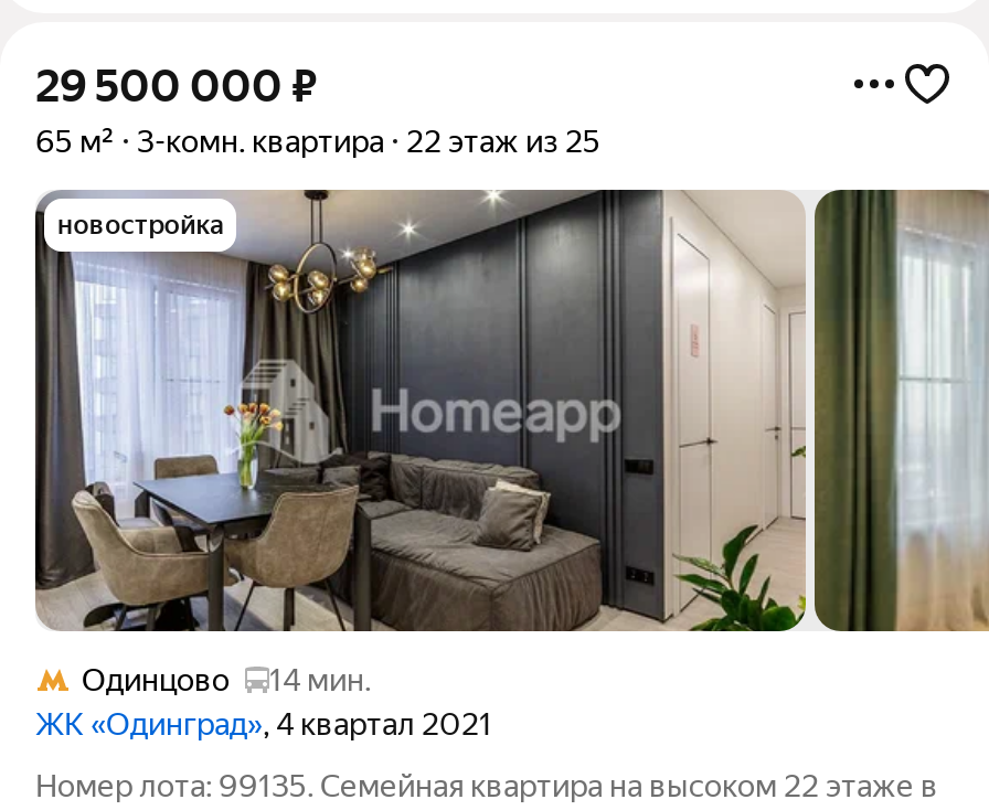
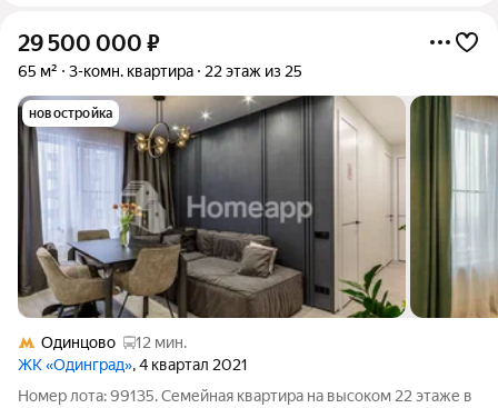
[82,663,371,698] Одинцово 14 мин. -> [41,334,187,352] Одинцово 12 мин.

